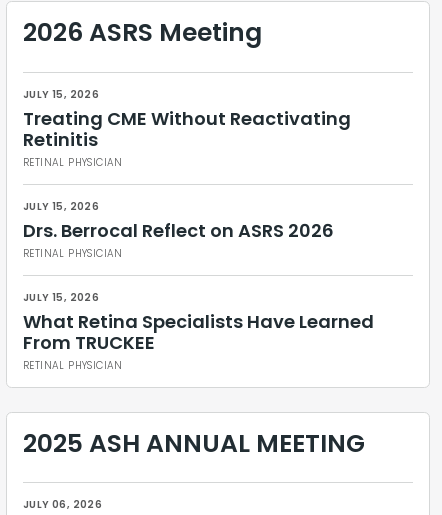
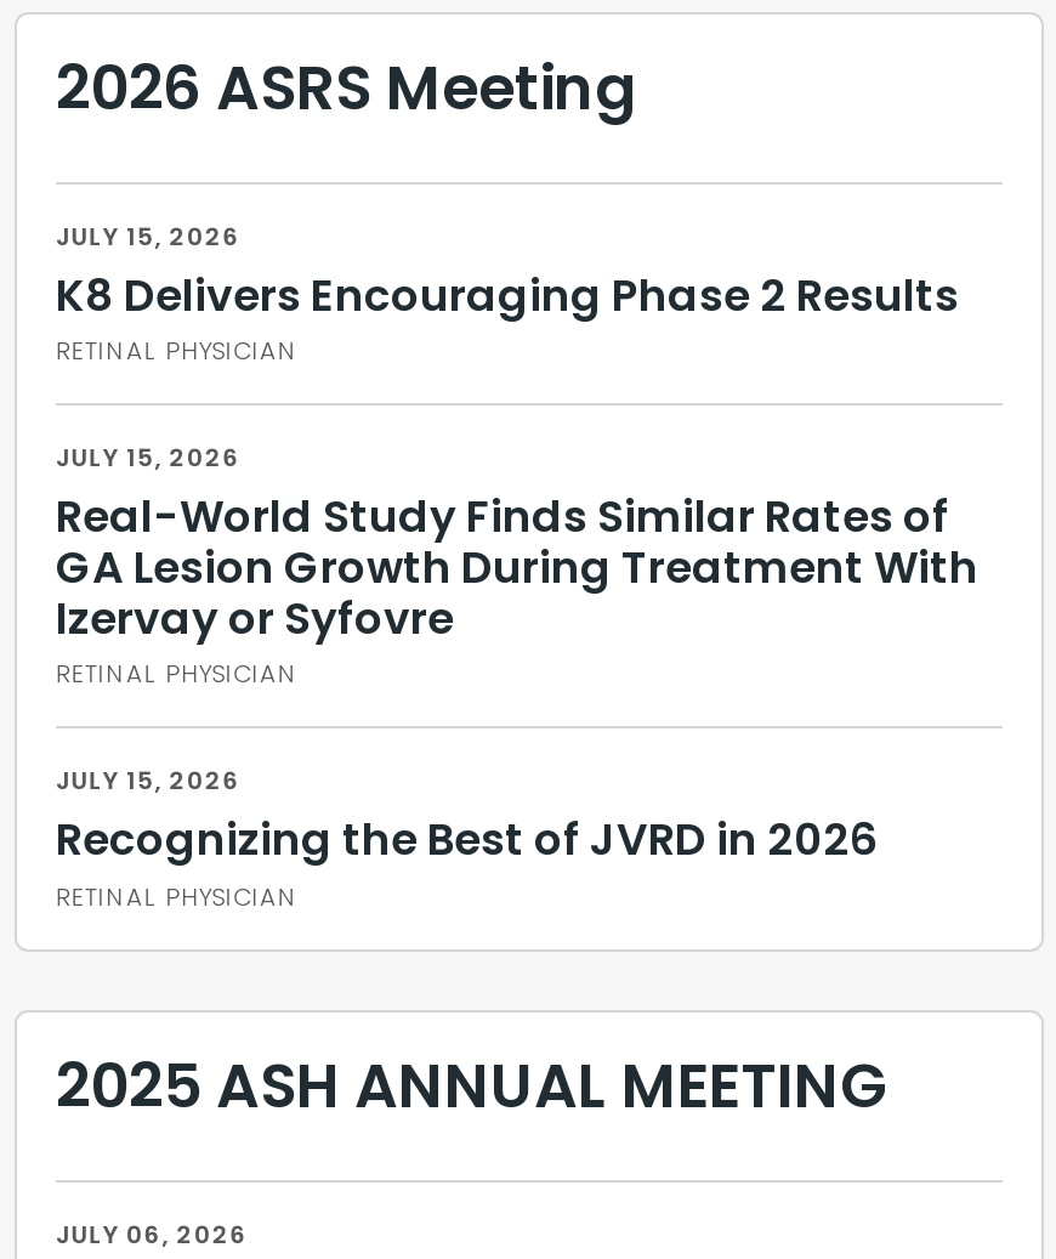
[23,106,351,152] Treating CME Without Reactivating | Retinitis -> [56,265,959,326] K8 Delivers Encouraging Phase 2 Results
moved [23,155,123,214] -> [56,333,298,477]: RETINAL PHYSICIAN | JULY 15, 2026
[23,218,334,243] Drs. Berrocal Reflect on ASRS 2026 -> [56,486,978,649] Real-World Study Finds Similar Rates of | GA Lesion Growth During Treatment With | Izervay or Syfovre
moved [23,246,123,305] -> [56,657,298,800]: RETINAL PHYSICIAN | JULY 15, 2026
[23,309,374,355] What Retina Specialists Have Learned | From TRUCKEE -> [56,810,879,870] Recognizing the Best of JVRD in 2026

